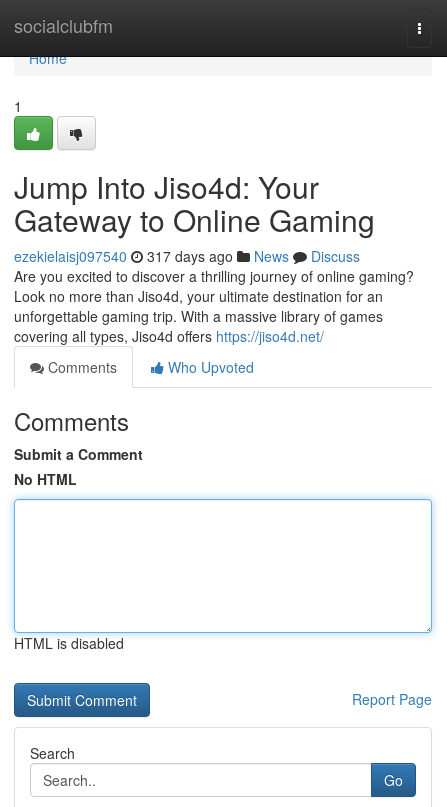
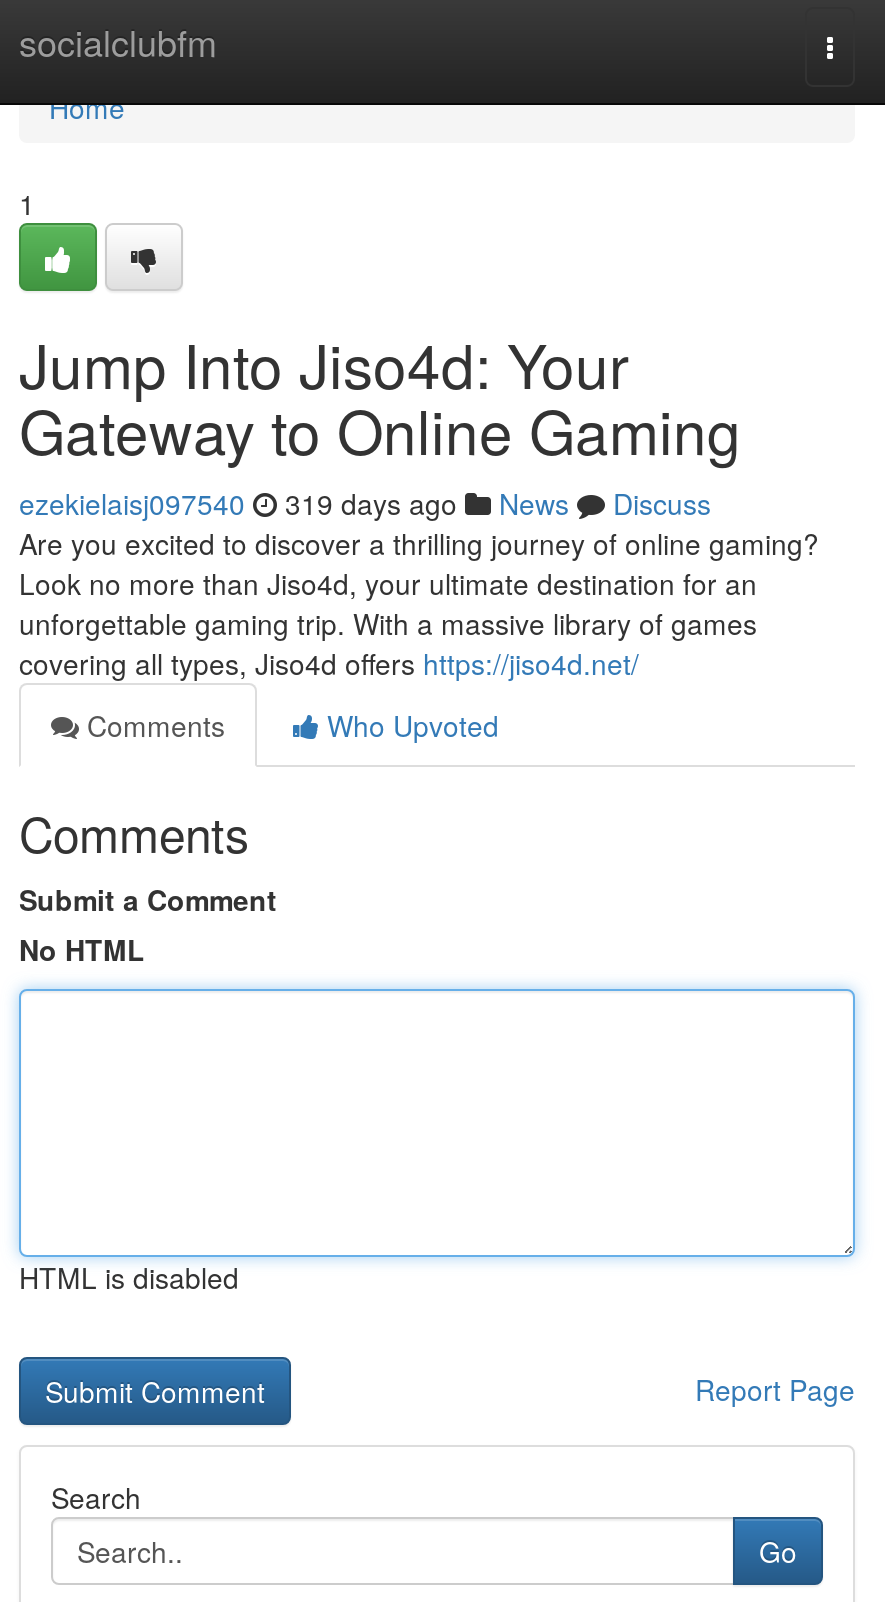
[14,246,360,266] ezekielaisj097540 317 days ago News Discuss -> [19,483,711,523] ezekielaisj097540 319 days ago News Discuss

